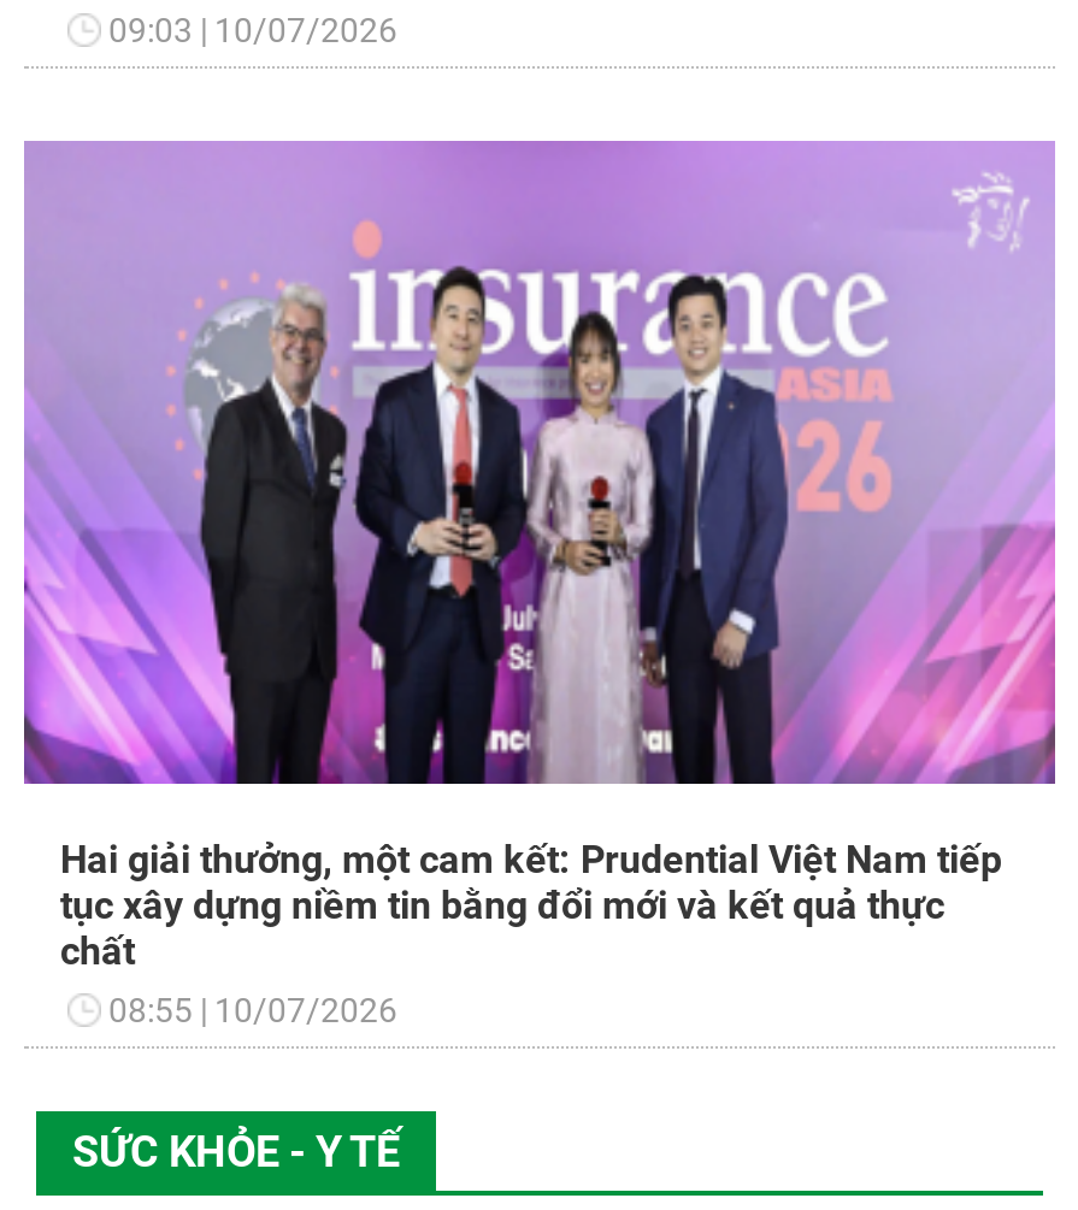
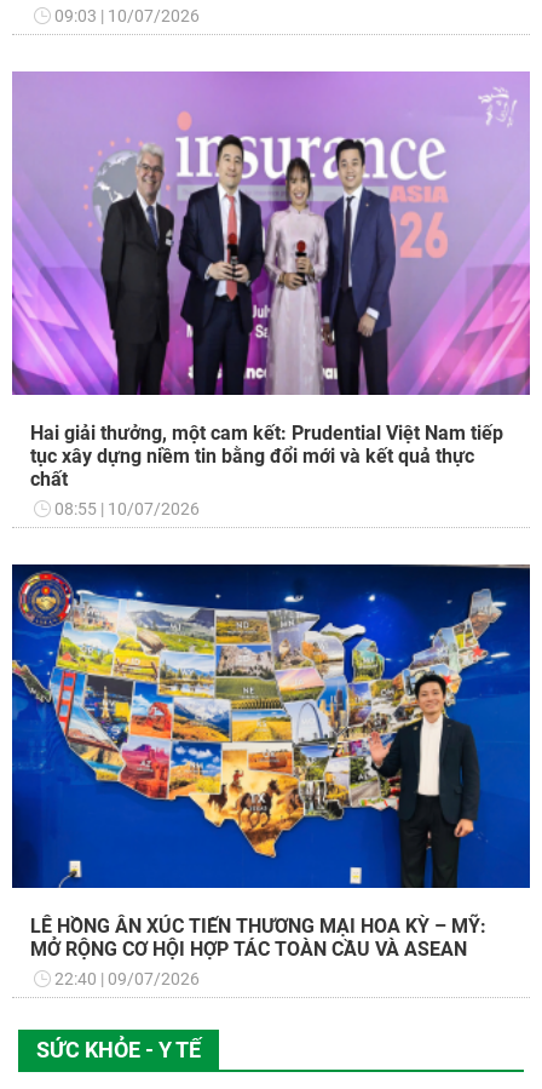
none -> [11,560,531,989] [image] | LÊ HỒNG ÂN XÚC TIẾN THƯƠNG MẠI HOA KỲ – MỸ: | MỞ RỘNG CƠ HỘI HỢP TÁC TOÀN CẦU VÀ ASEAN | 22:40 09/07/2026

